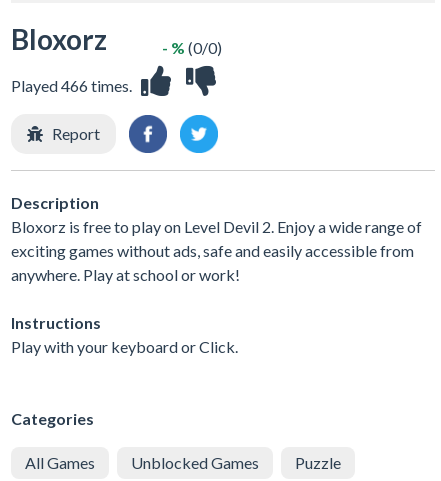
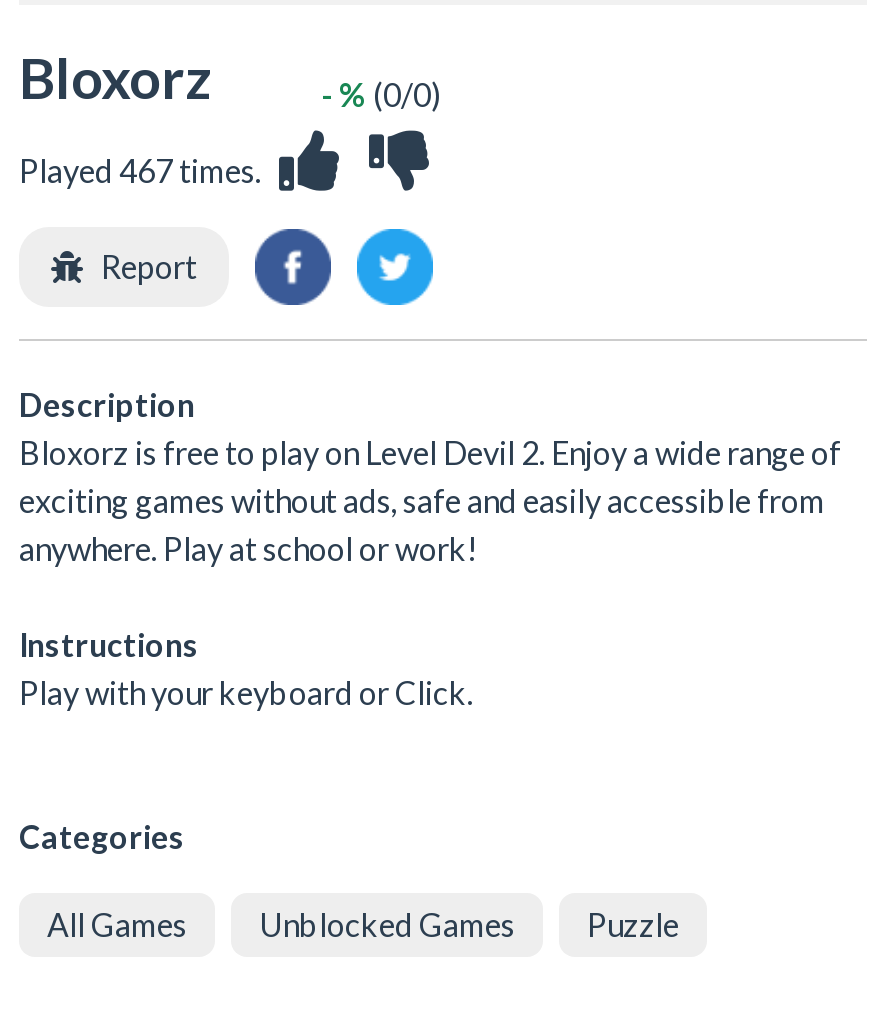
[11,76,132,95] Played 466 times. -> [19,151,261,189] Played 467 times.

